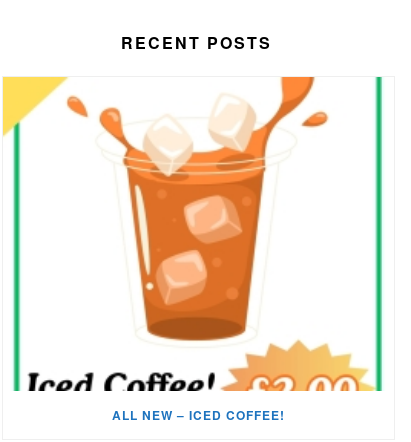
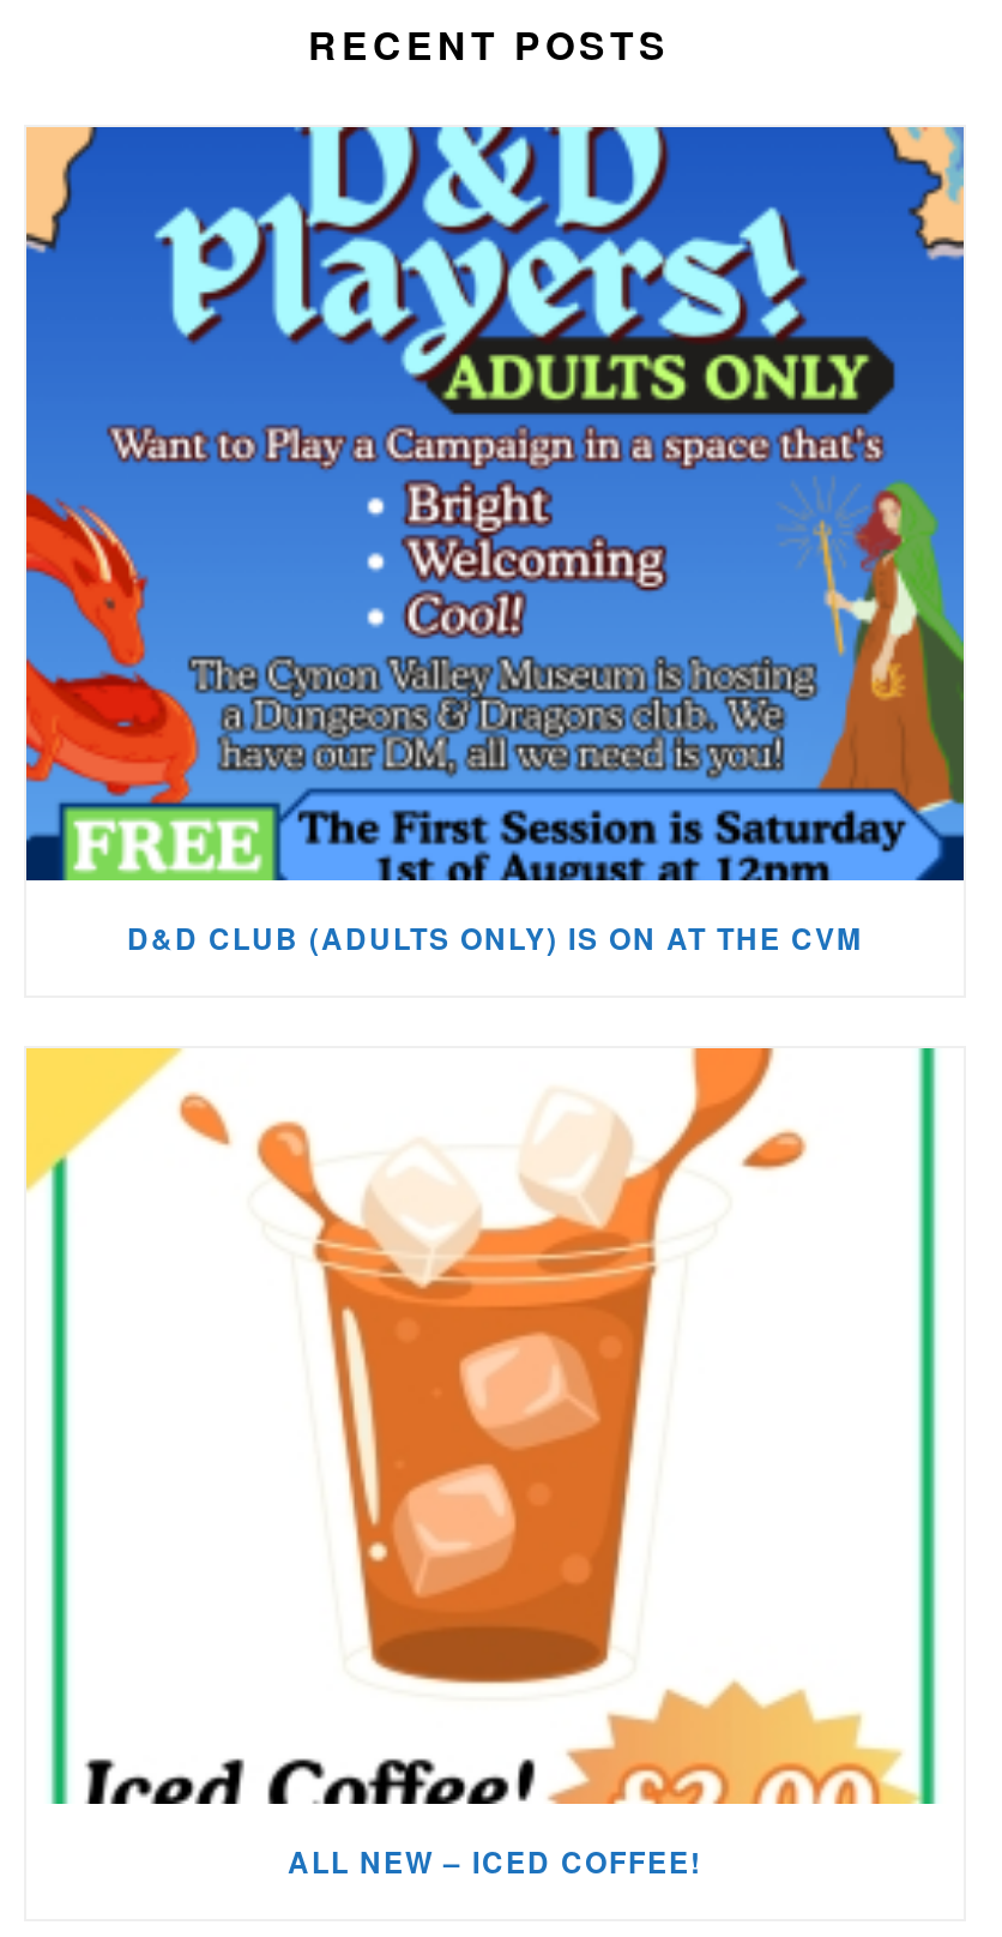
none -> [24,125,966,960] [image] | D&D CLUB (ADULTS ONLY) IS ON AT THE CVM

